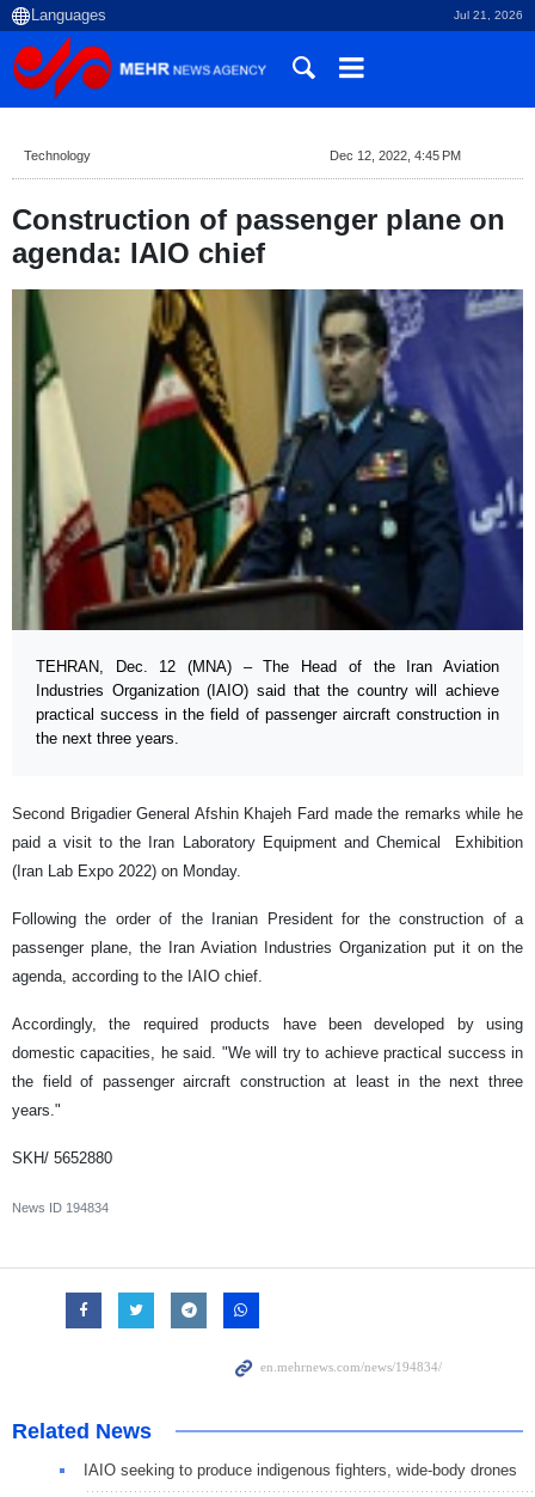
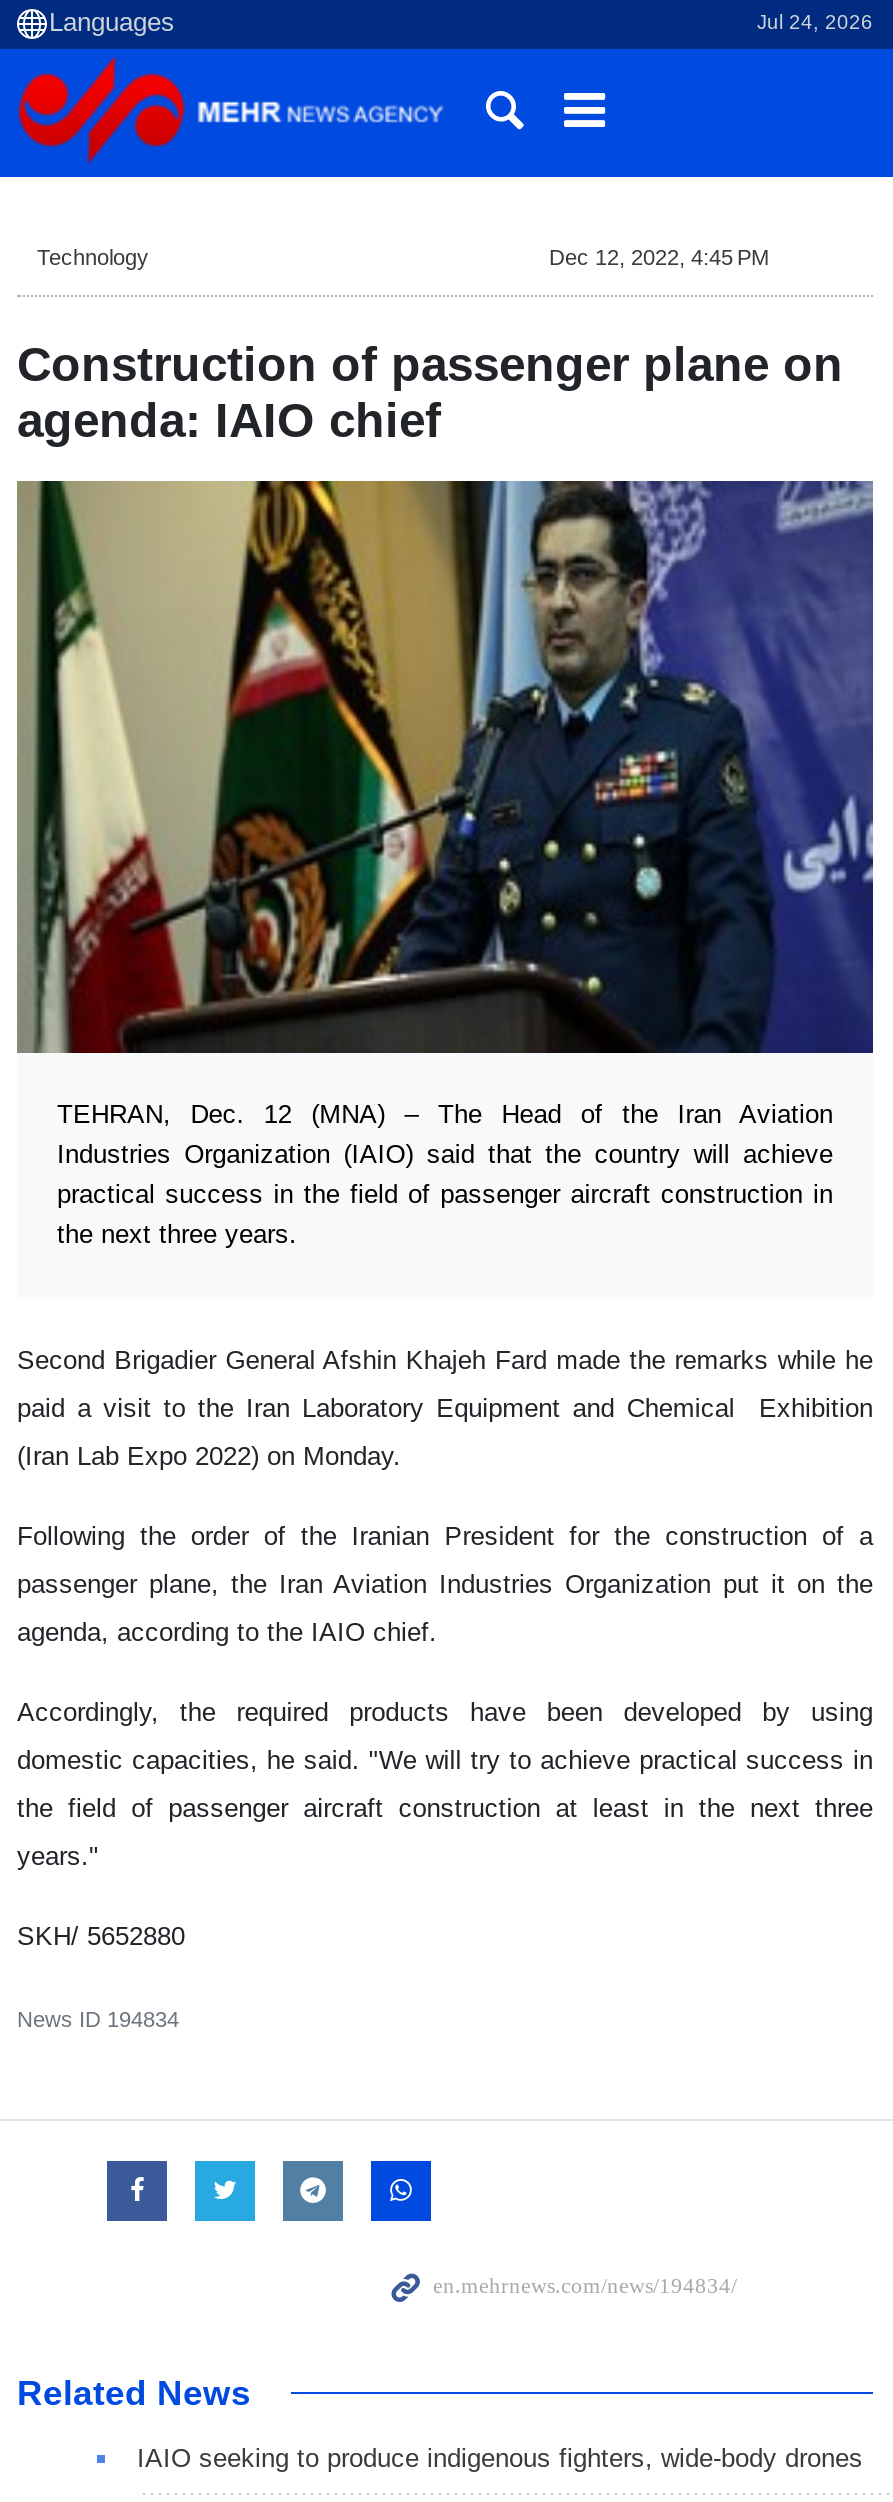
[454,8,523,22] Jul 21, 2026 -> [757,11,873,33] Jul 24, 2026

